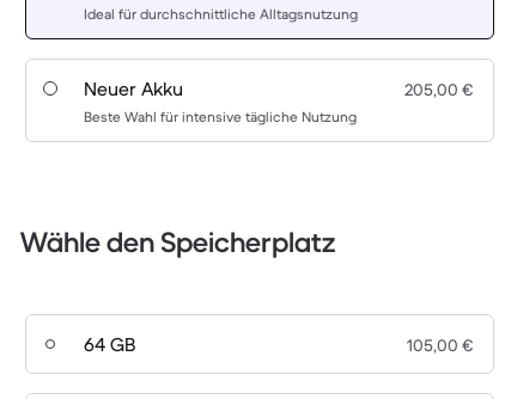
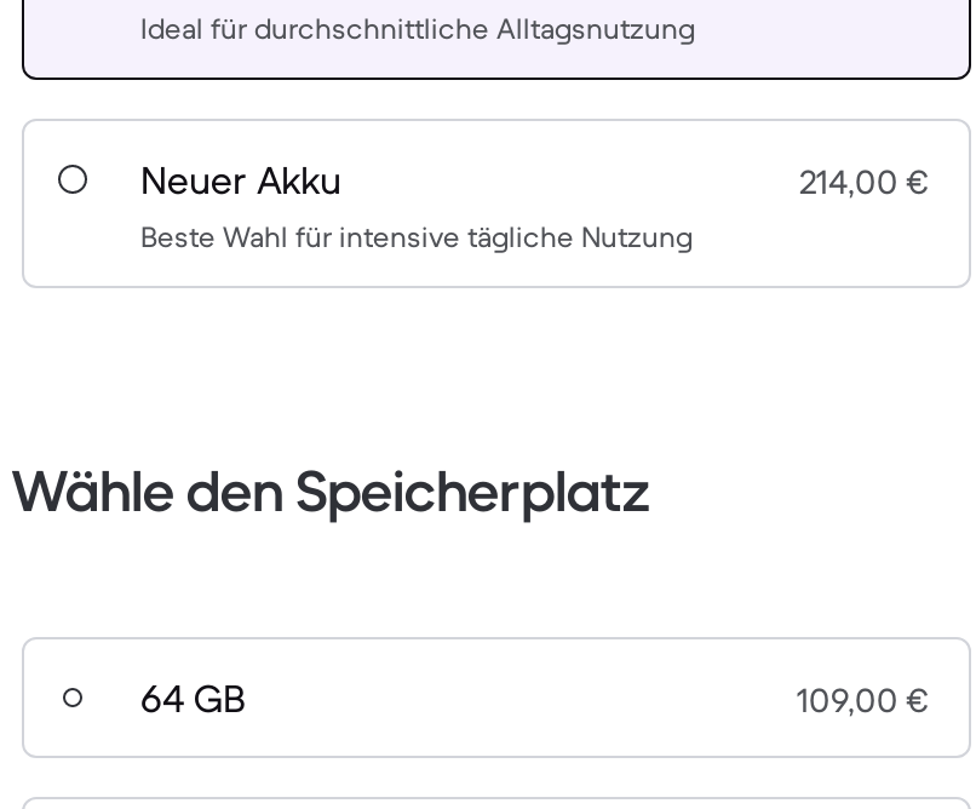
[404,79,474,101] 205,00 € -> [799,161,930,204] 214,00 €
[407,335,474,356] 105,00 € -> [797,679,930,723] 109,00 €

